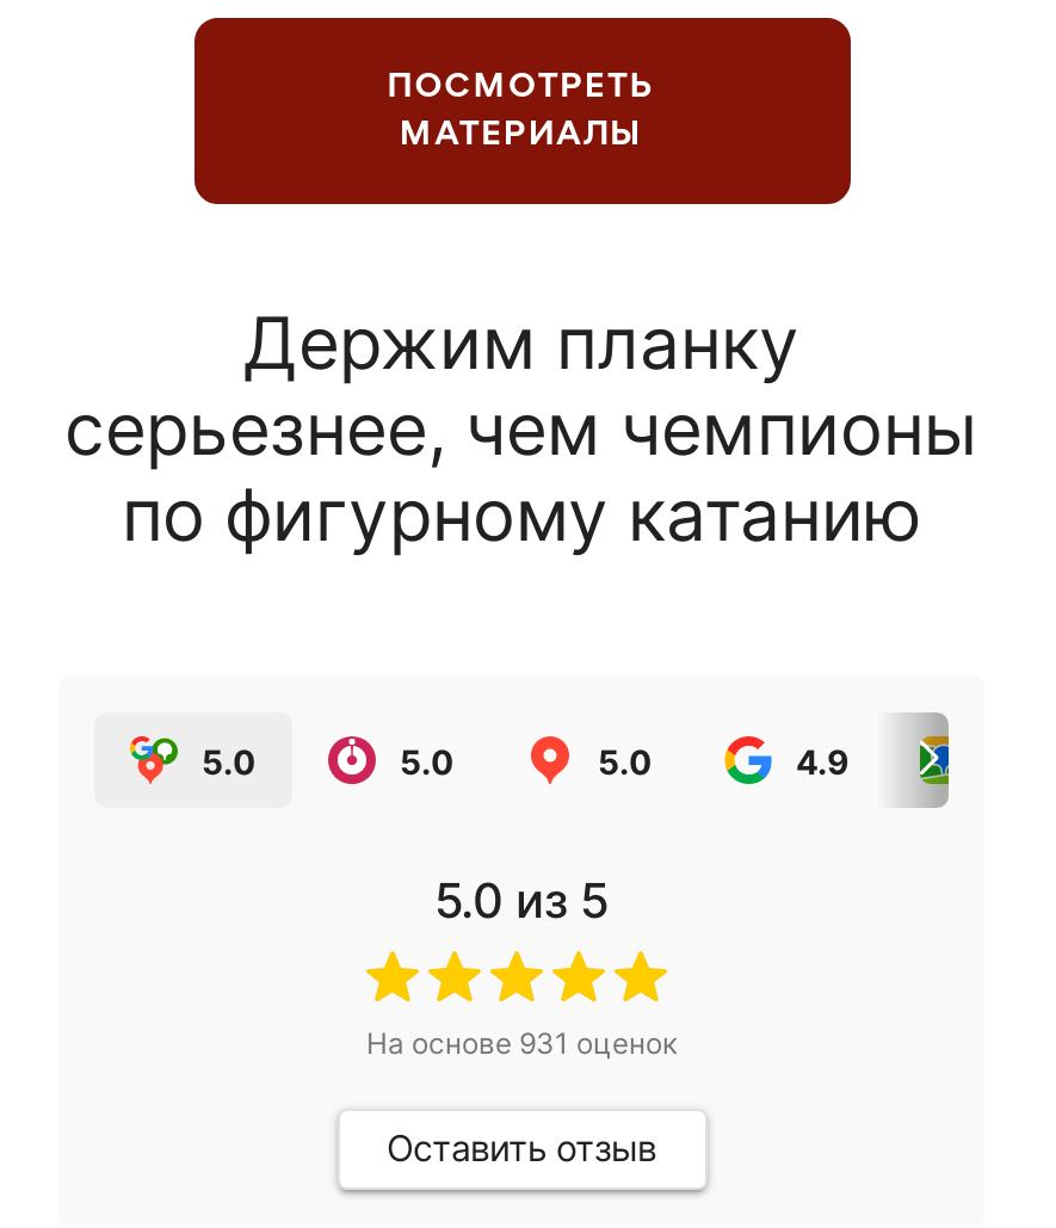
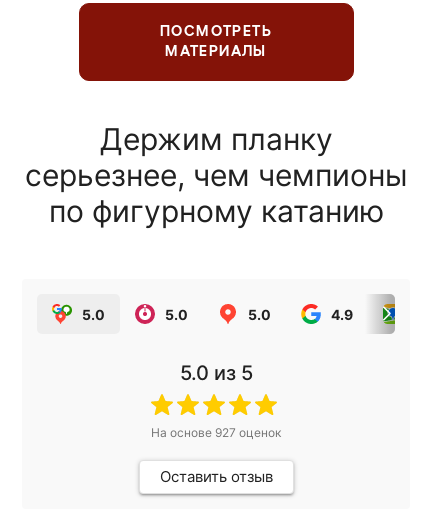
[366,1025,677,1061] На основе 931 оценок -> [151,425,281,440] На основе 927 оценок

